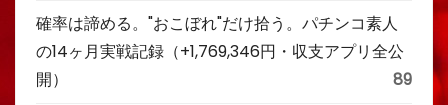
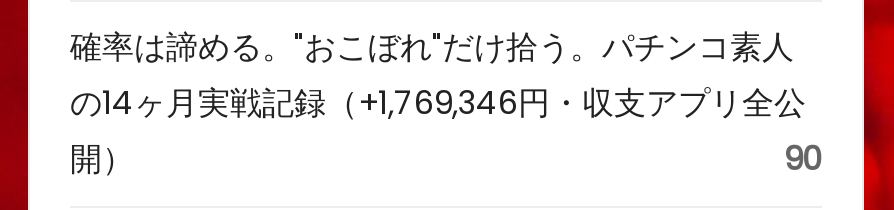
[393,68,412,91] 89 -> [784,136,822,182] 90

